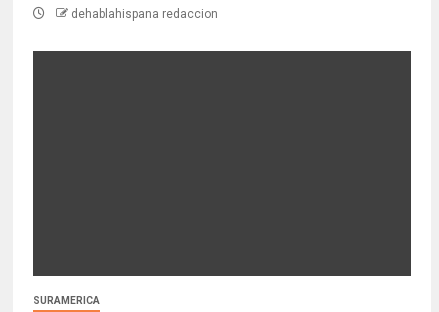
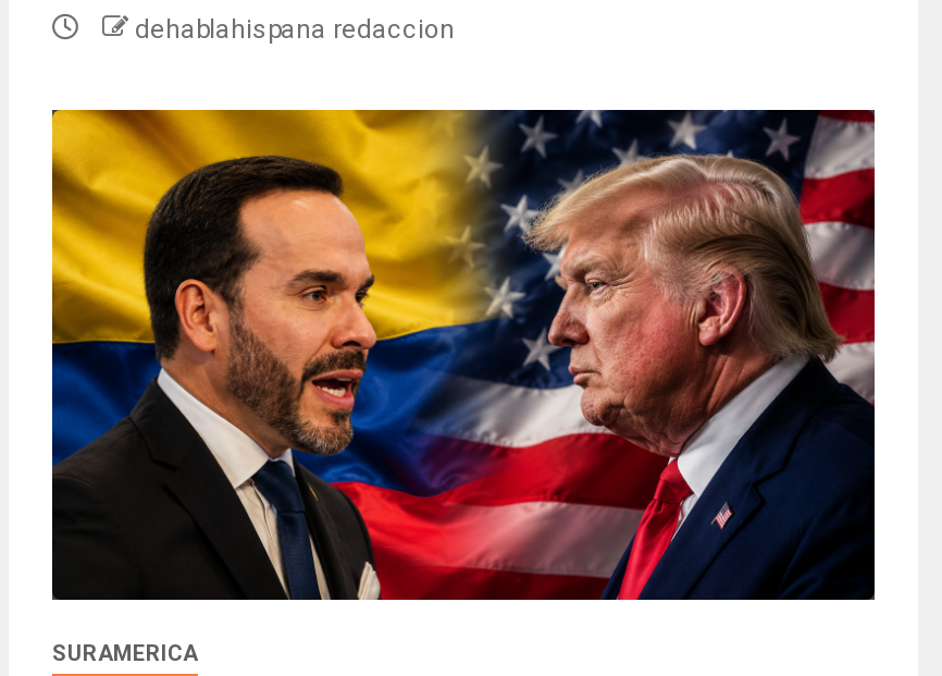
none -> [50,108,875,602] [image]

